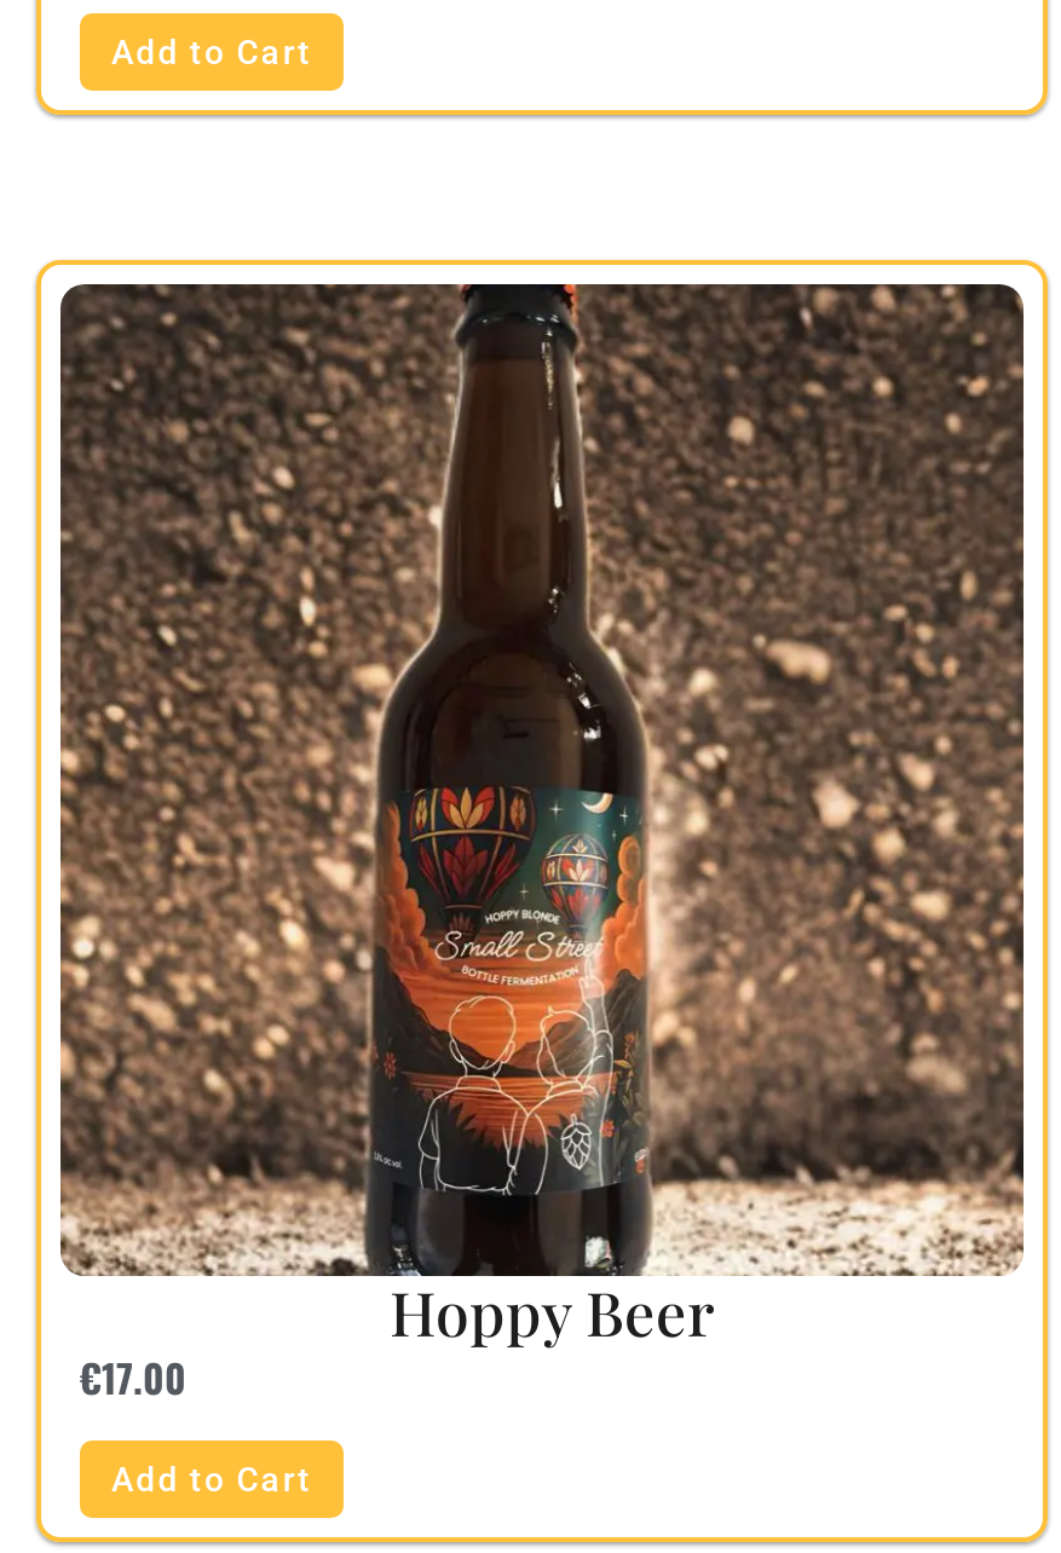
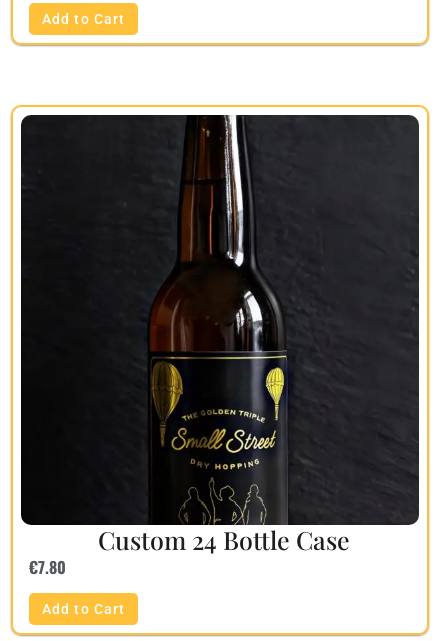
[58,282,1026,1406] [image] | Hoppy Beer | €17.00 -> [20,114,420,579] [image] | Custom 24 Bottle Case | €7.80

